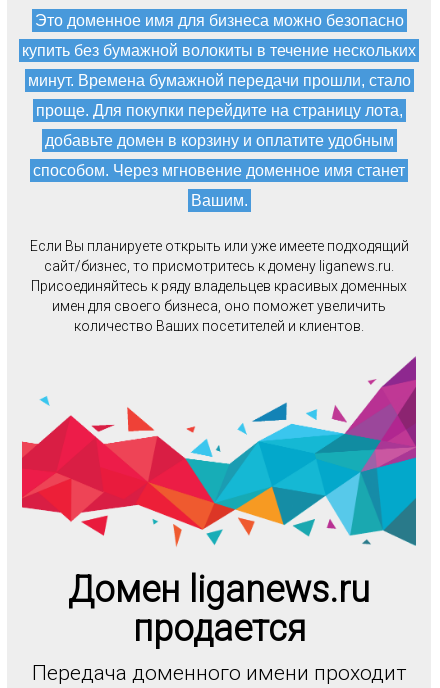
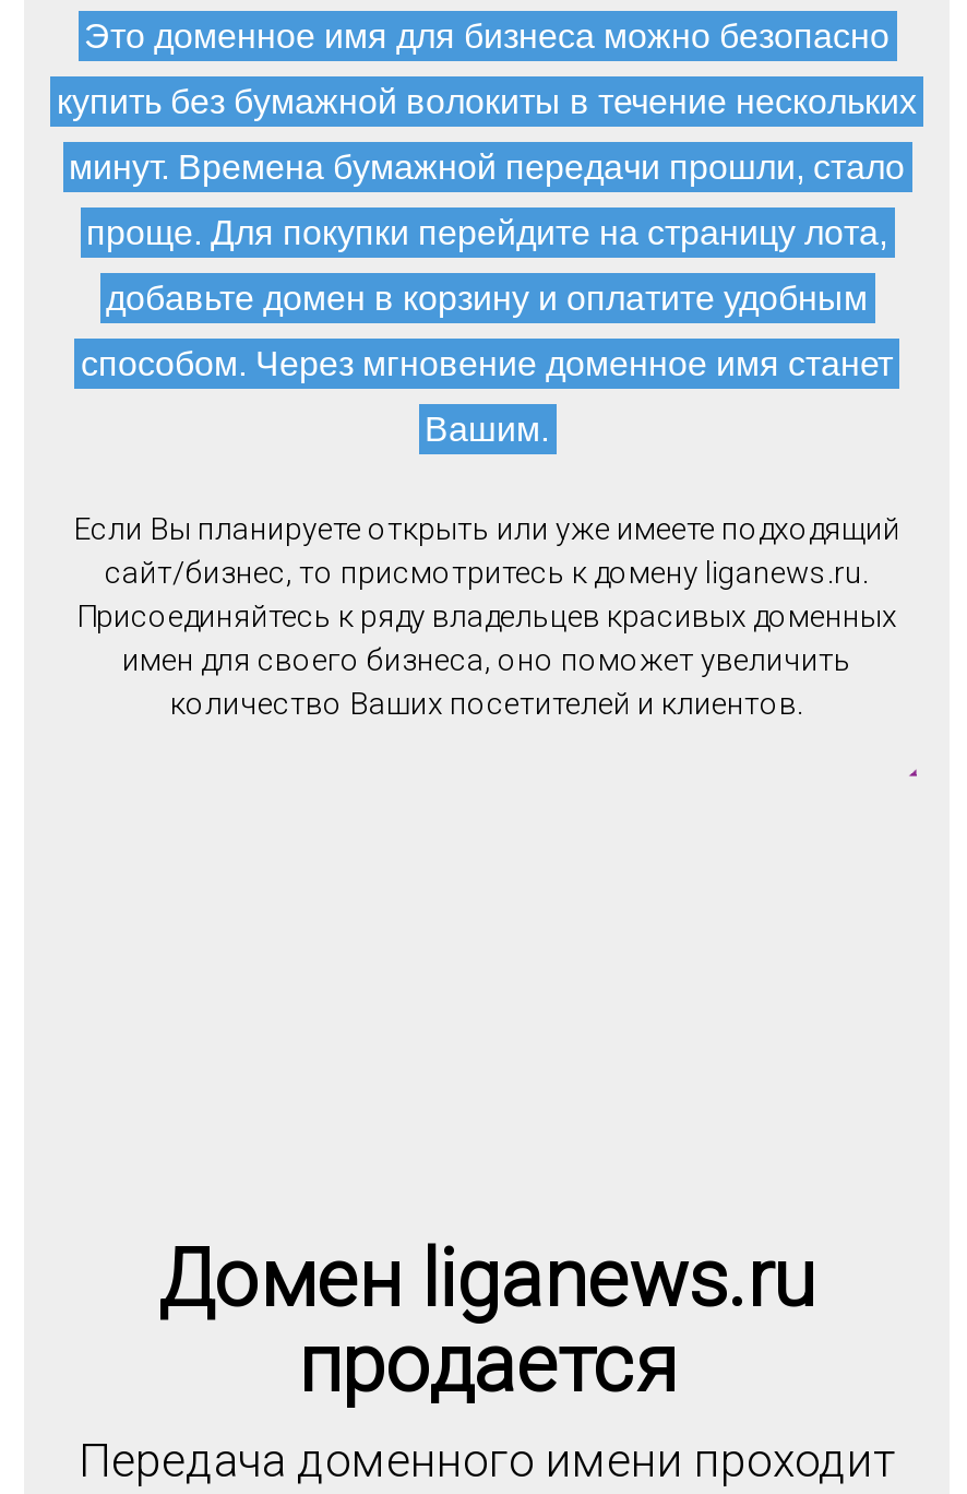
[21,358,417,546] [image] -> none

